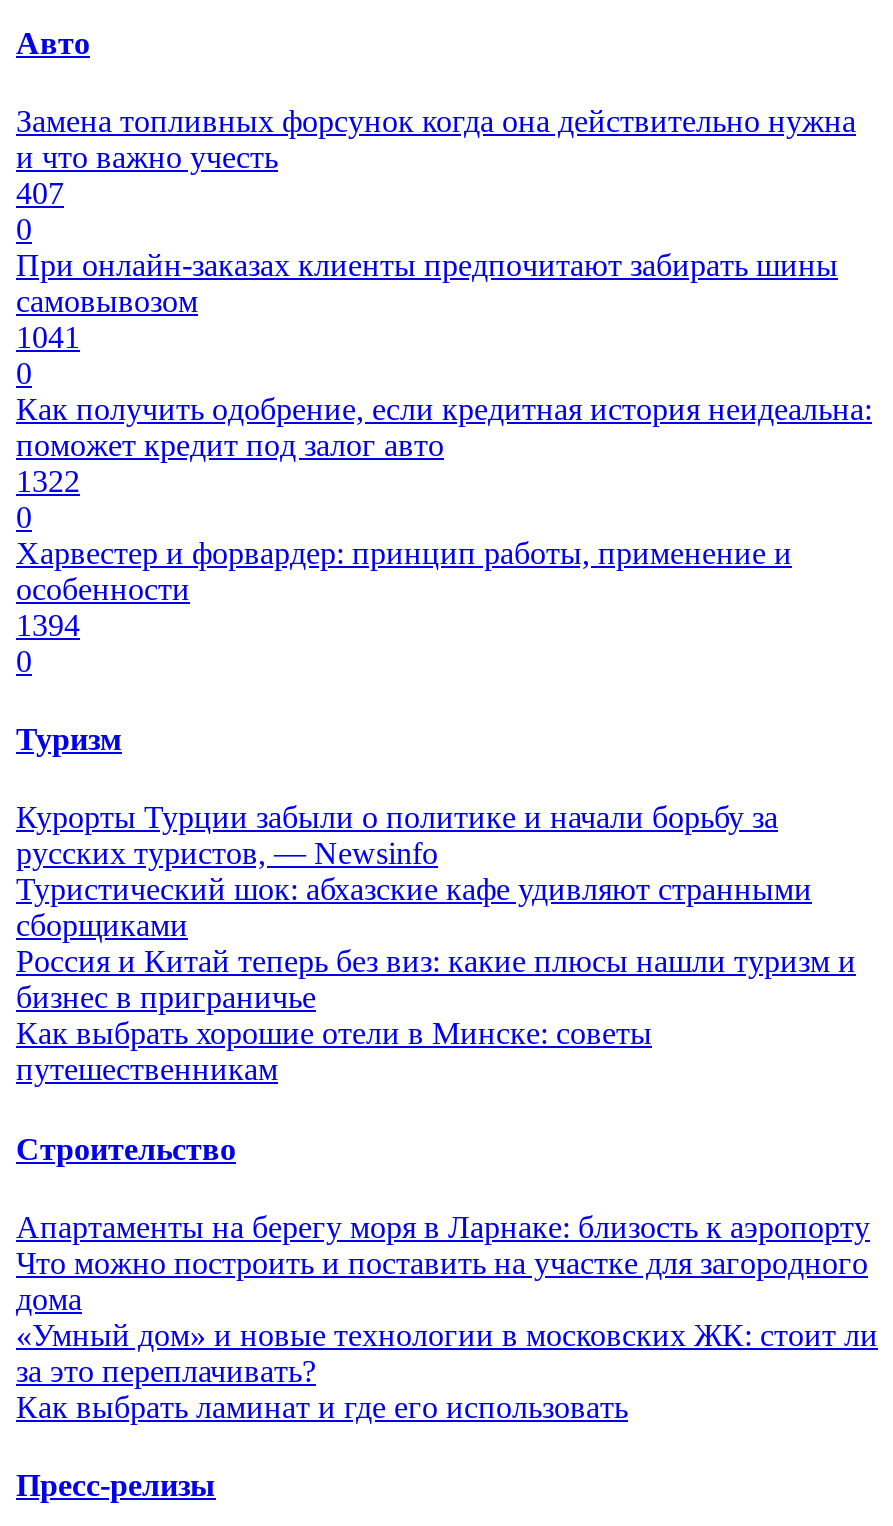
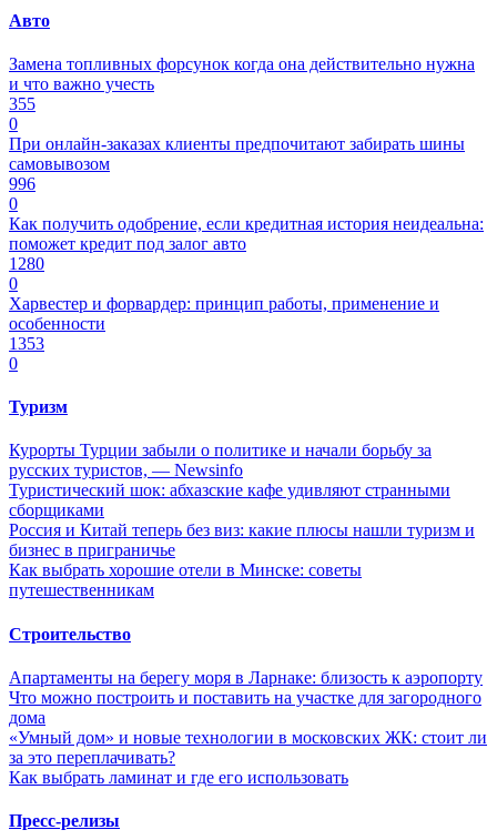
[16,176,64,210] 407 -> [9,94,35,113] 355
[16,320,80,354] 1041 -> [9,174,35,193] 996
[16,464,80,498] 1322 -> [9,254,44,273] 1280
[16,608,80,642] 1394 -> [9,334,44,353] 1353

